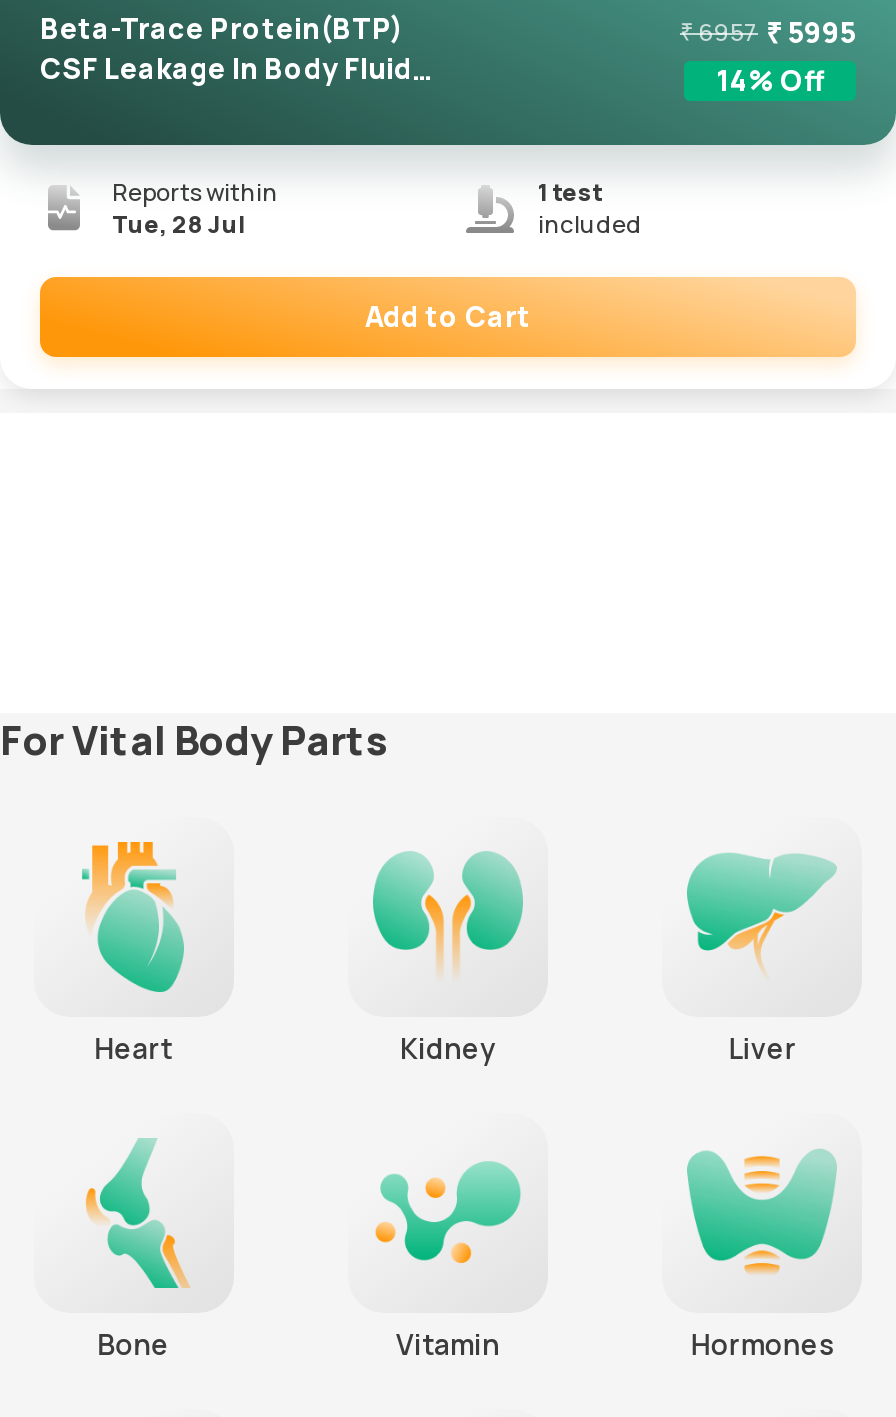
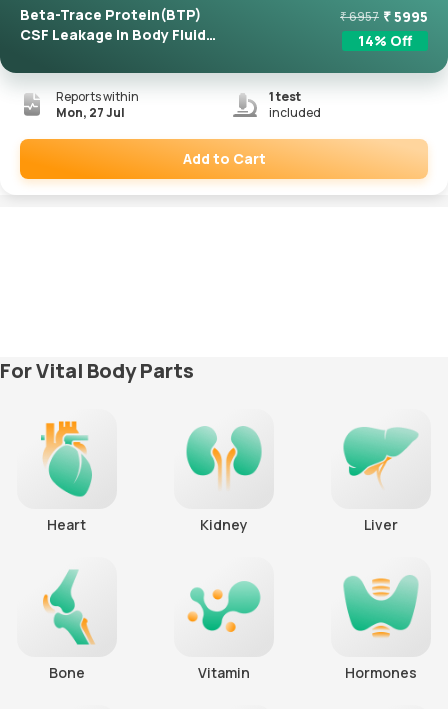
[112,207,246,241] Tue, 28 Jul -> [56,104,125,121] Mon, 27 Jul

